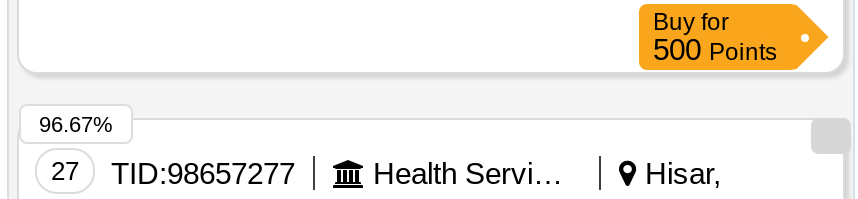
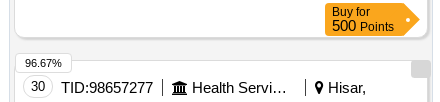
[51,156,295,190] 27 TID:98657277 -> [31,79,153,96] 30 TID:98657277

